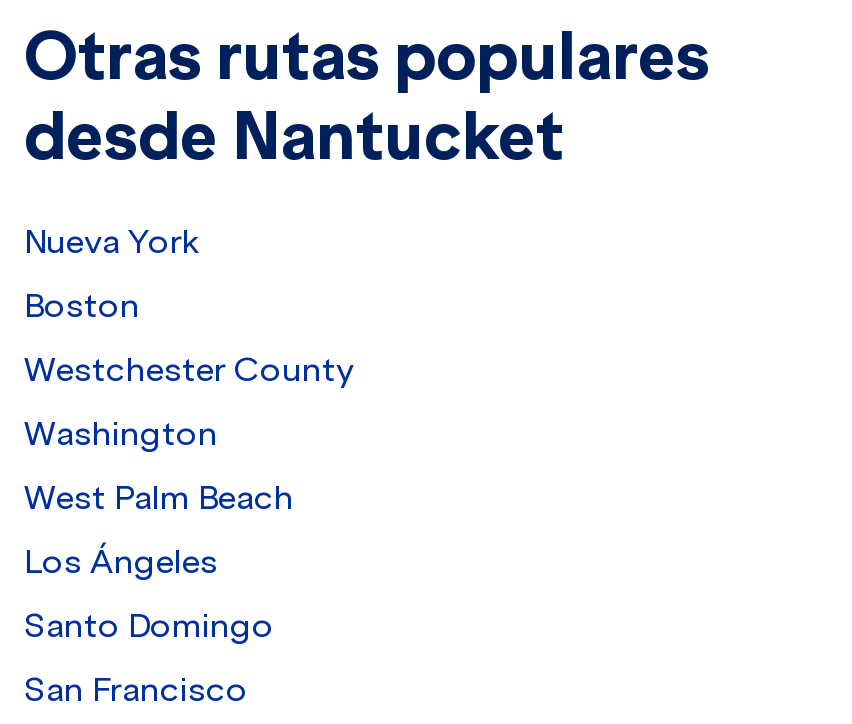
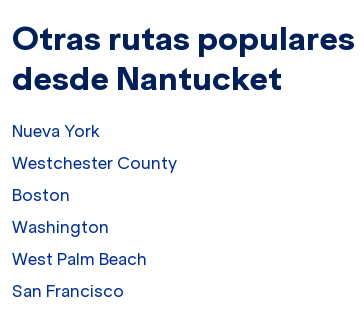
moved [24,285,140,325] -> [12,185,70,205]: Boston
[24,541,274,645] Los Ángeles | Santo Domingo -> none

